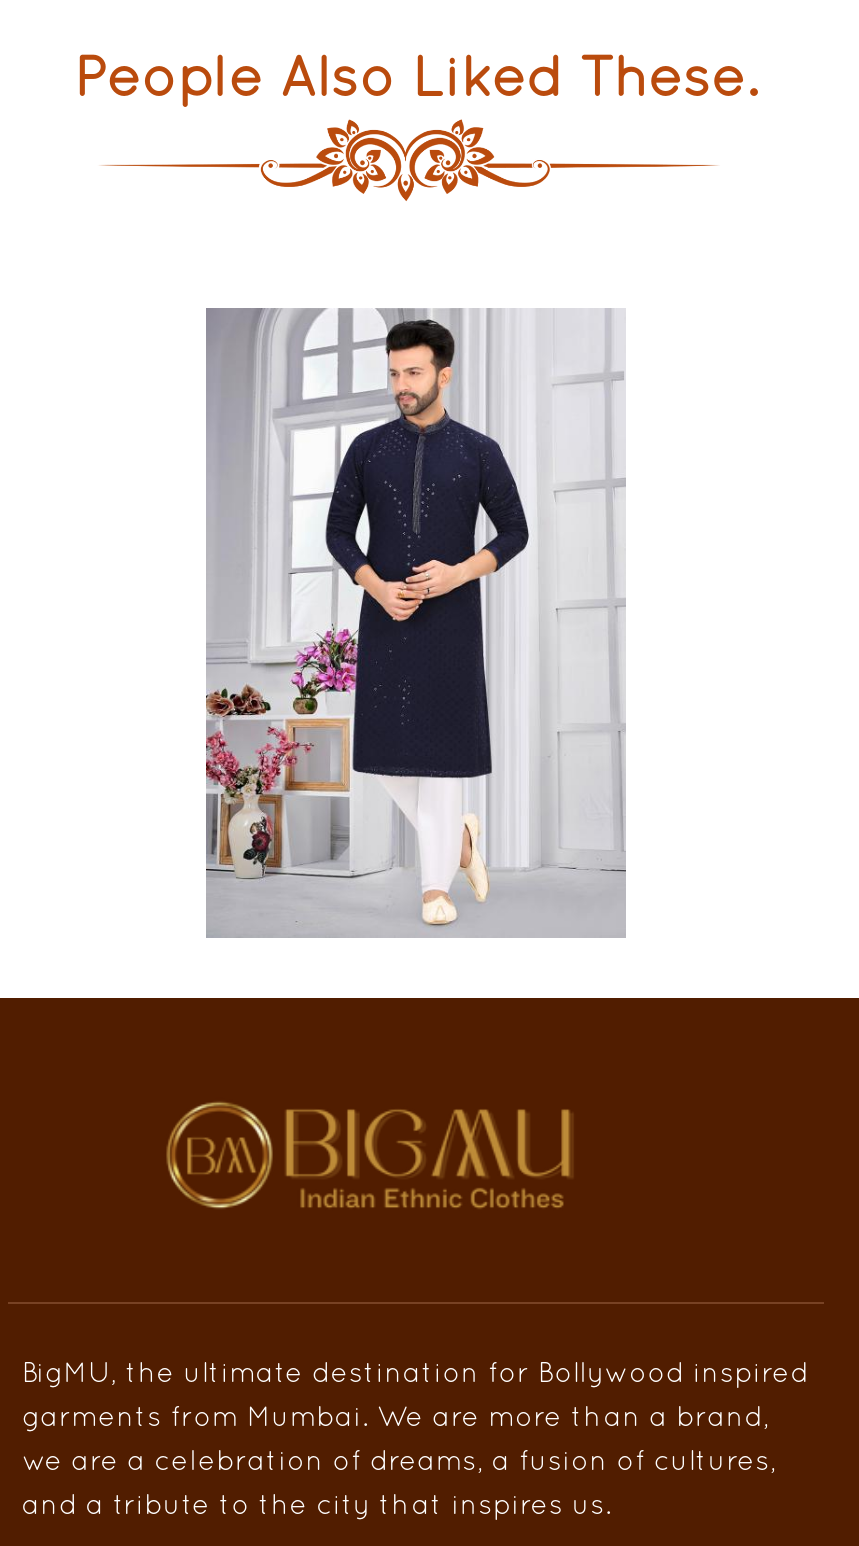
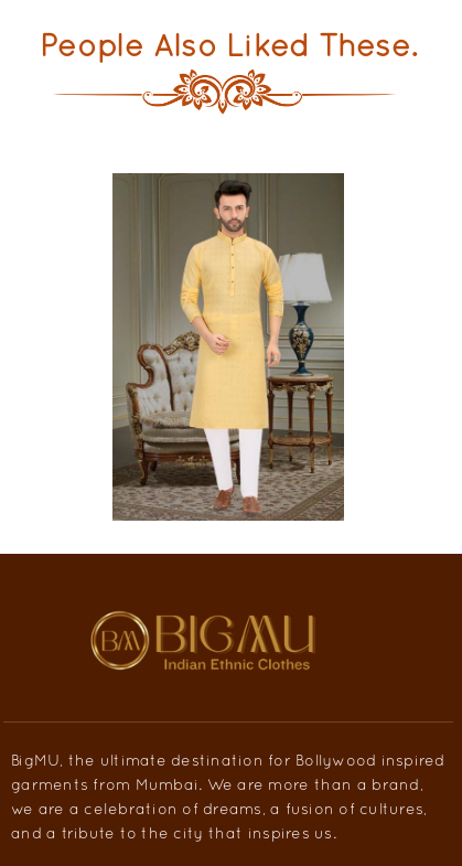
[206,308,626,936] [image] -> [112,172,345,521] [image]

